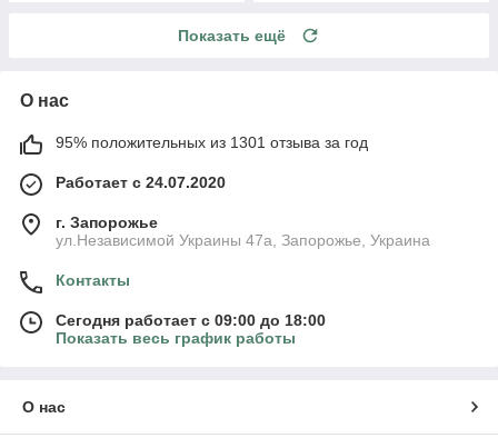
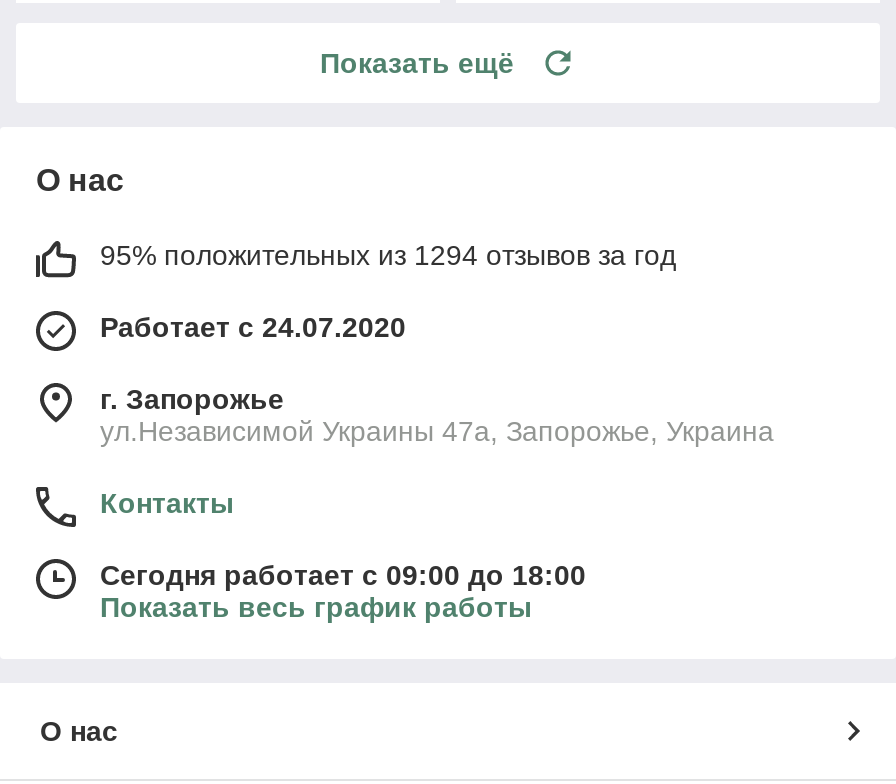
[56,133,368,151] 95% положительных из 1301 отзыва за год -> [100,239,676,271] 95% положительных из 1294 отзывов за год

